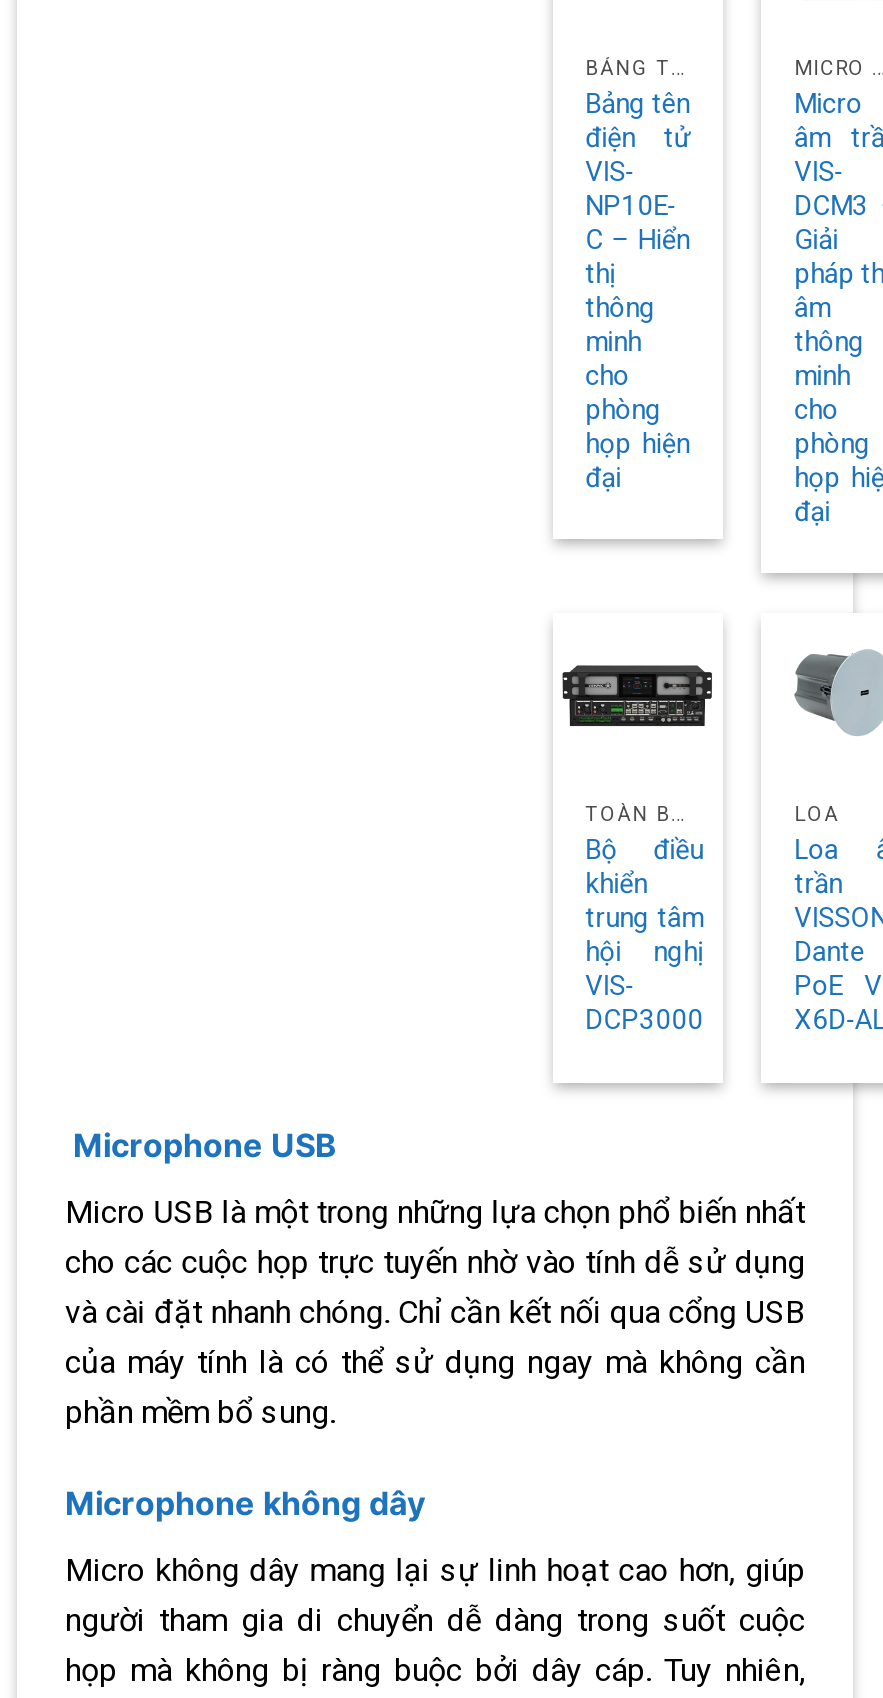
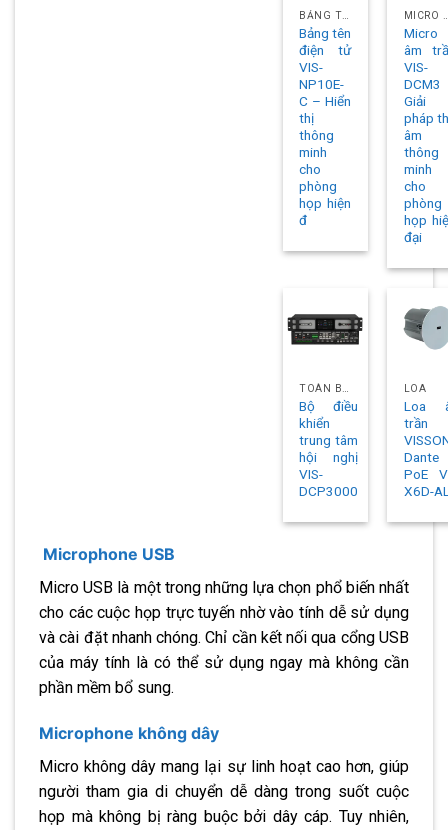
[585,461,621,493] đại -> [299,212,307,228] đ

